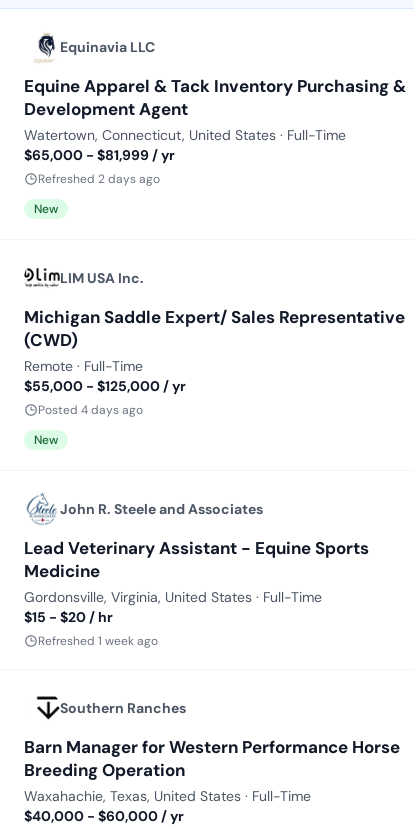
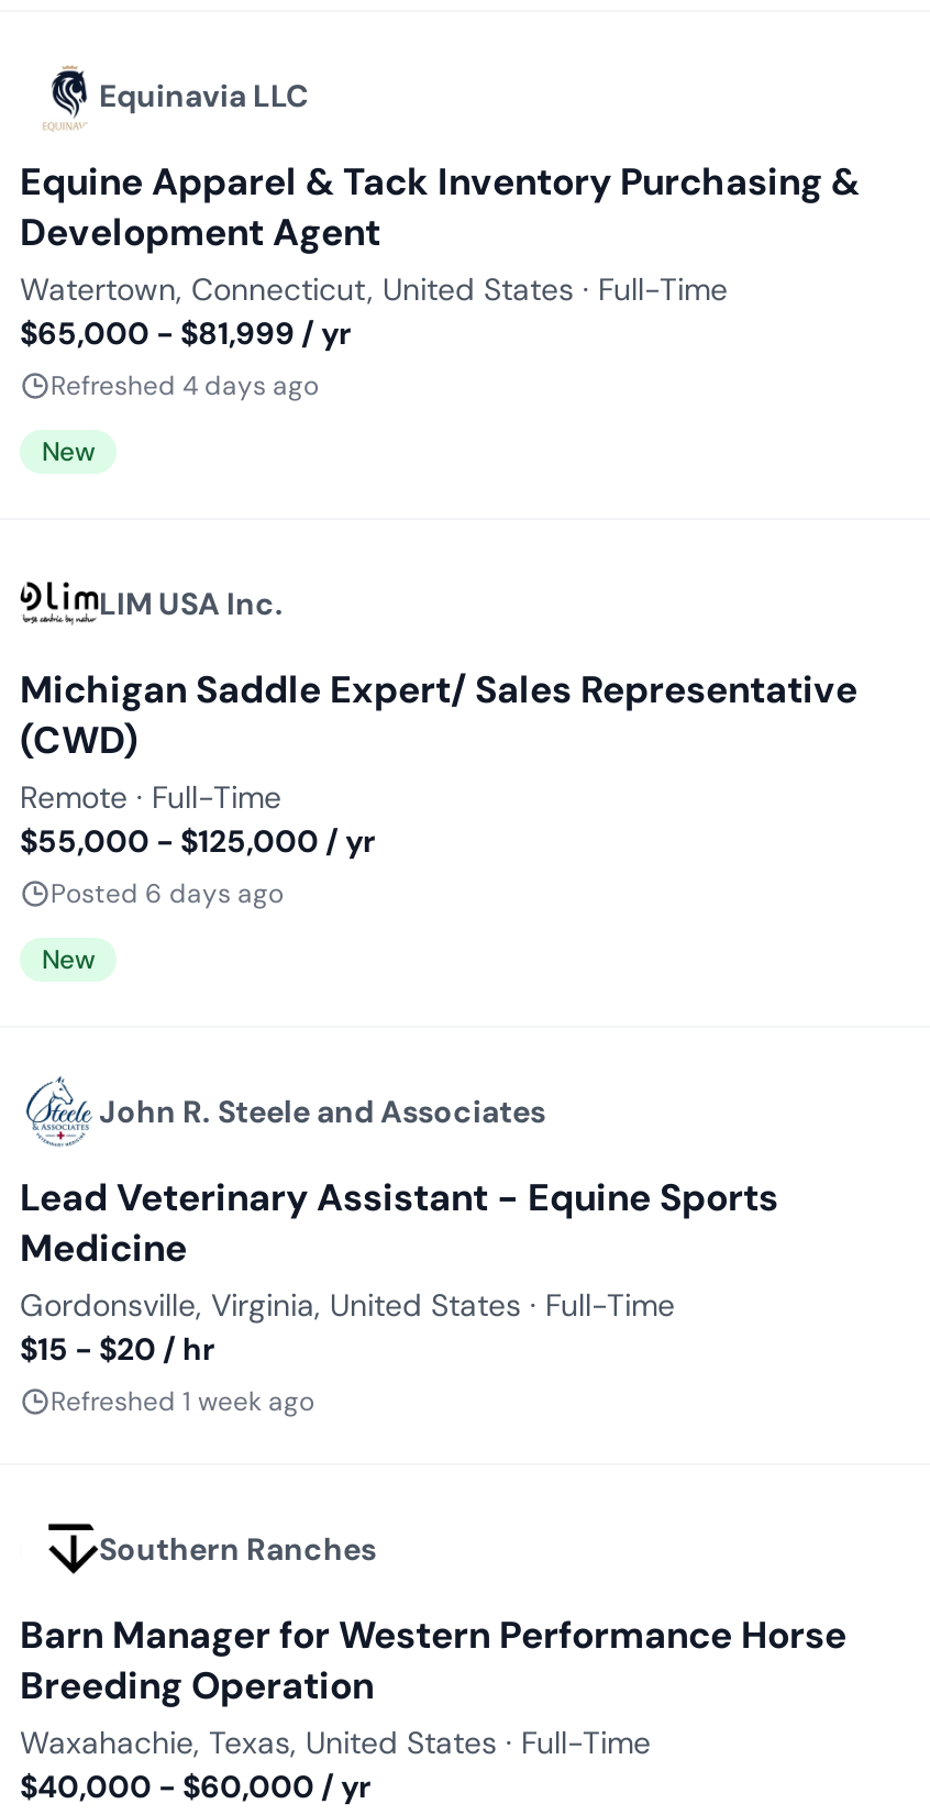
[38,171,160,187] Refreshed 2 days ago -> [51,368,319,403] Refreshed 4 days ago
[38,402,143,418] Posted 4 days ago -> [51,876,284,911] Posted 6 days ago

